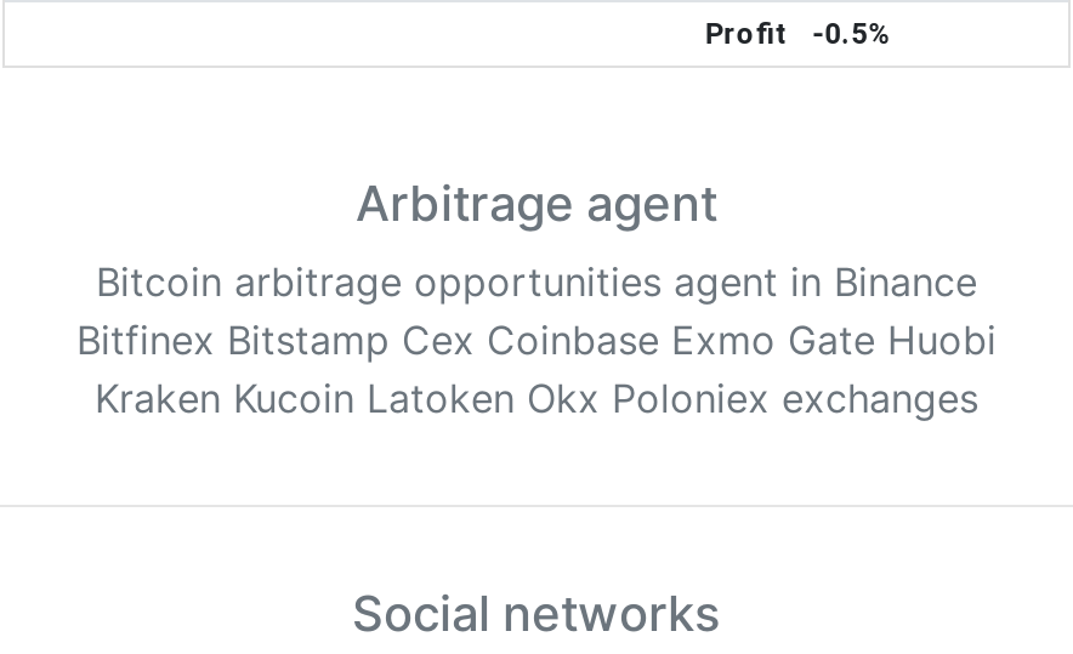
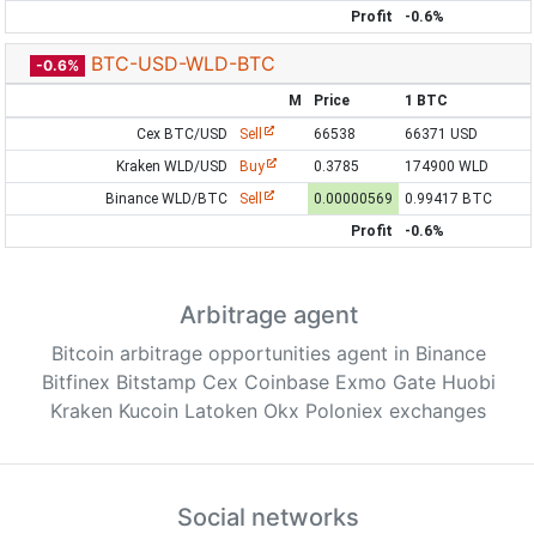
[813,17,893,51] -0.5% -> [36,8,492,239] -0.6% | -0.6% | BTC-USD-WLD-BTC | M | Price | 1 BTC | Cex BTC/USD | Sell | 66538 | 66371 USD | Kraken WLD/USD | Buy | 0.3785 | 174900 WLD | Binance WLD/BTC | Sell | 0.00000569 | 0.99417 BTC | Profit | -0.6%

